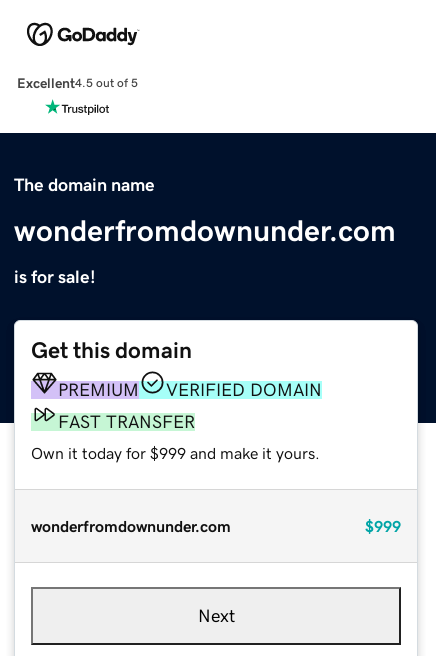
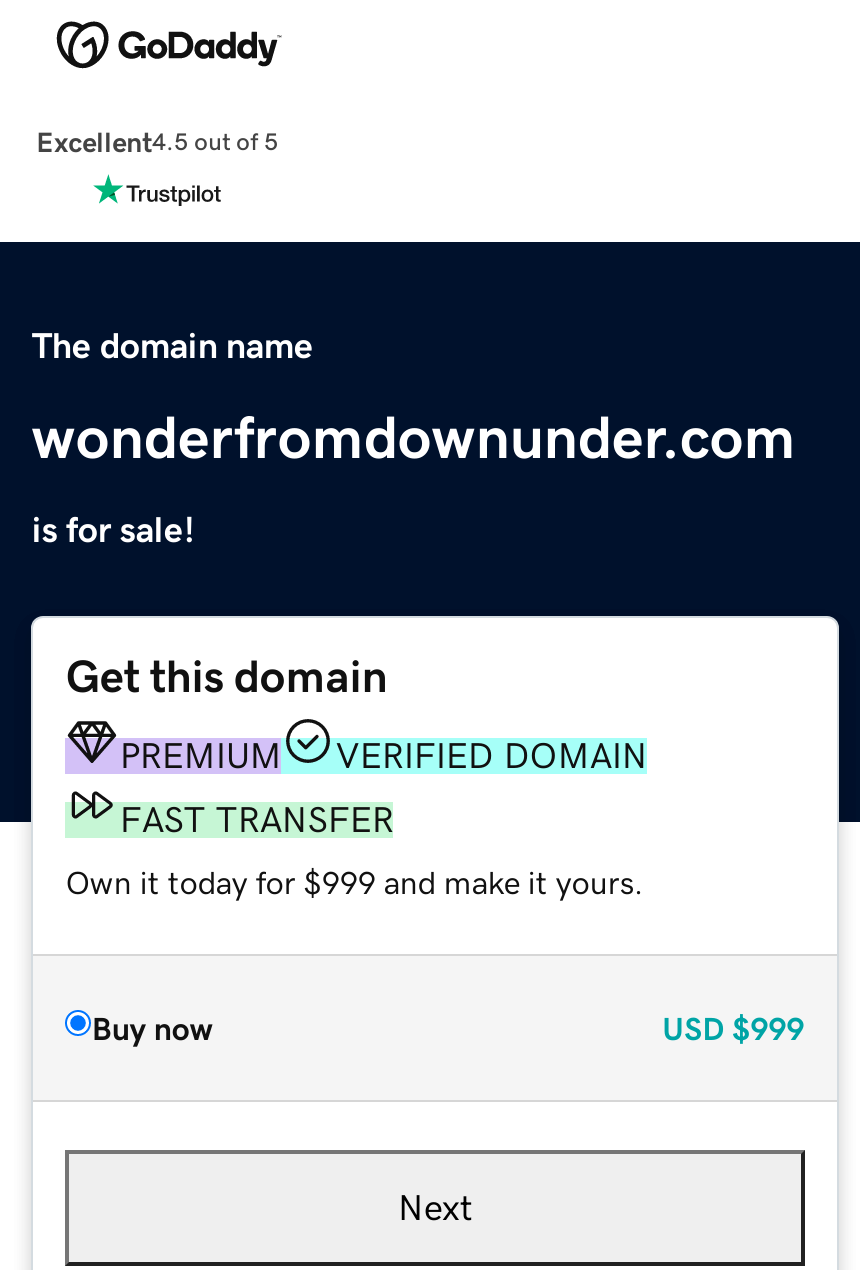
[31,518,401,534] wonderfromdownunder.com | $999 -> [92,1011,804,1043] Buy now | USD $999

